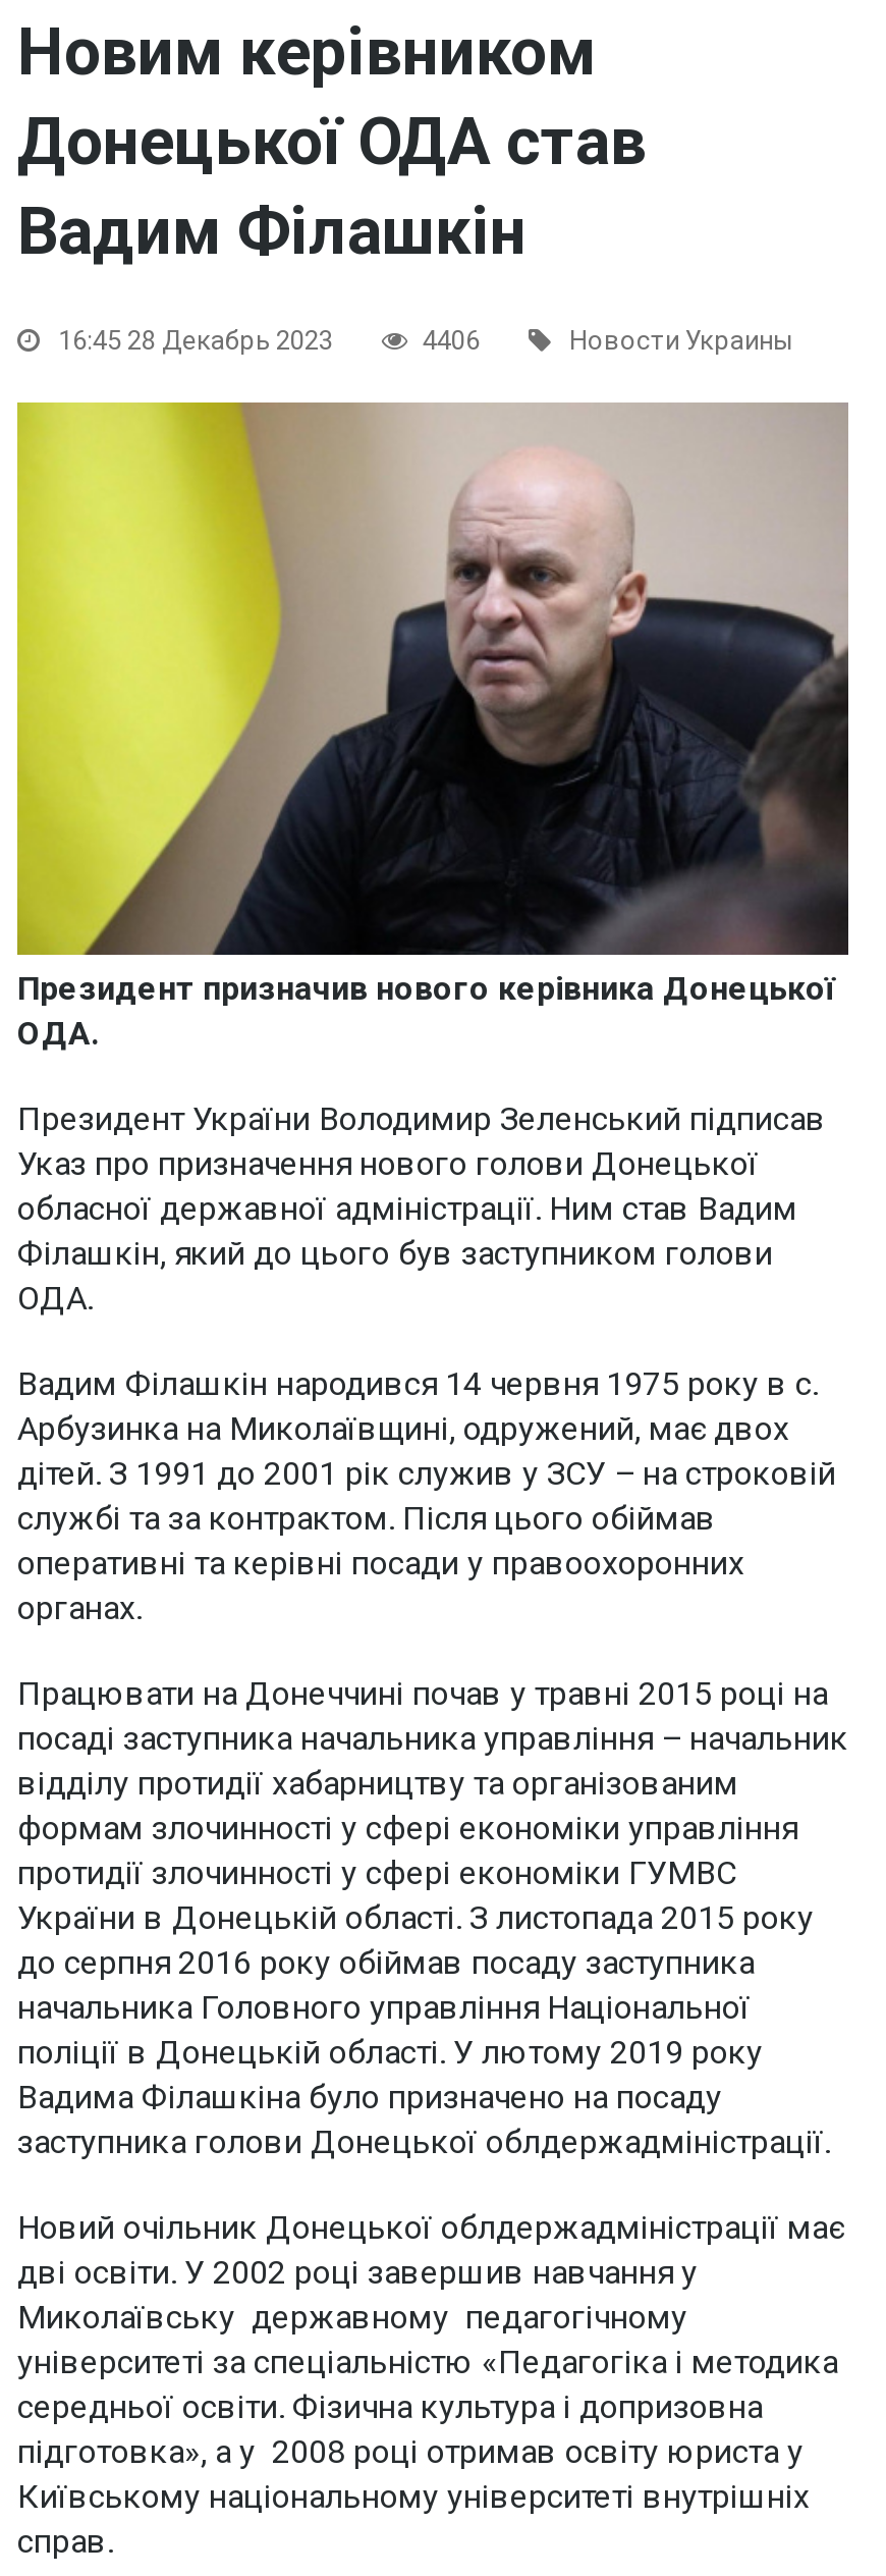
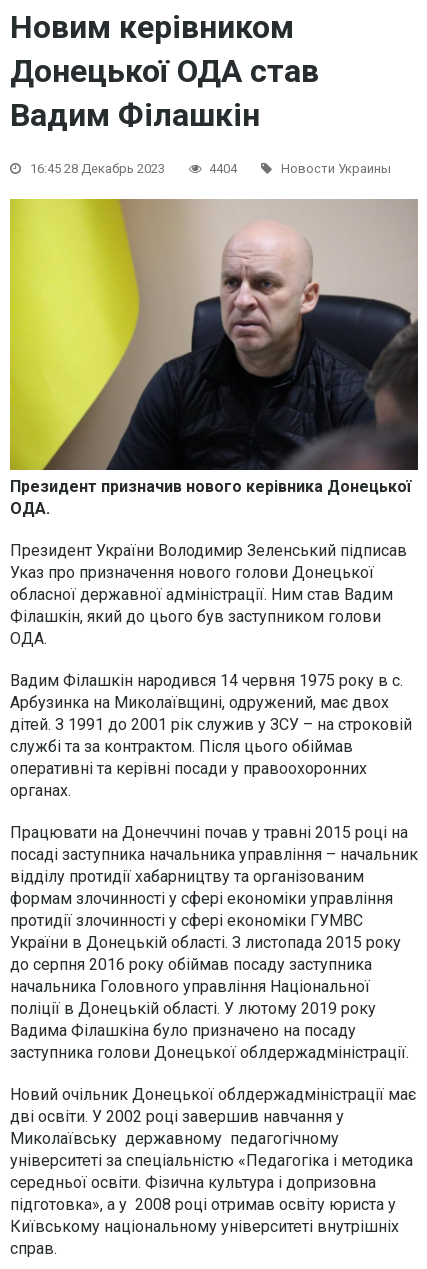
[423,324,480,355] 4406 -> [209,160,237,175] 4404

